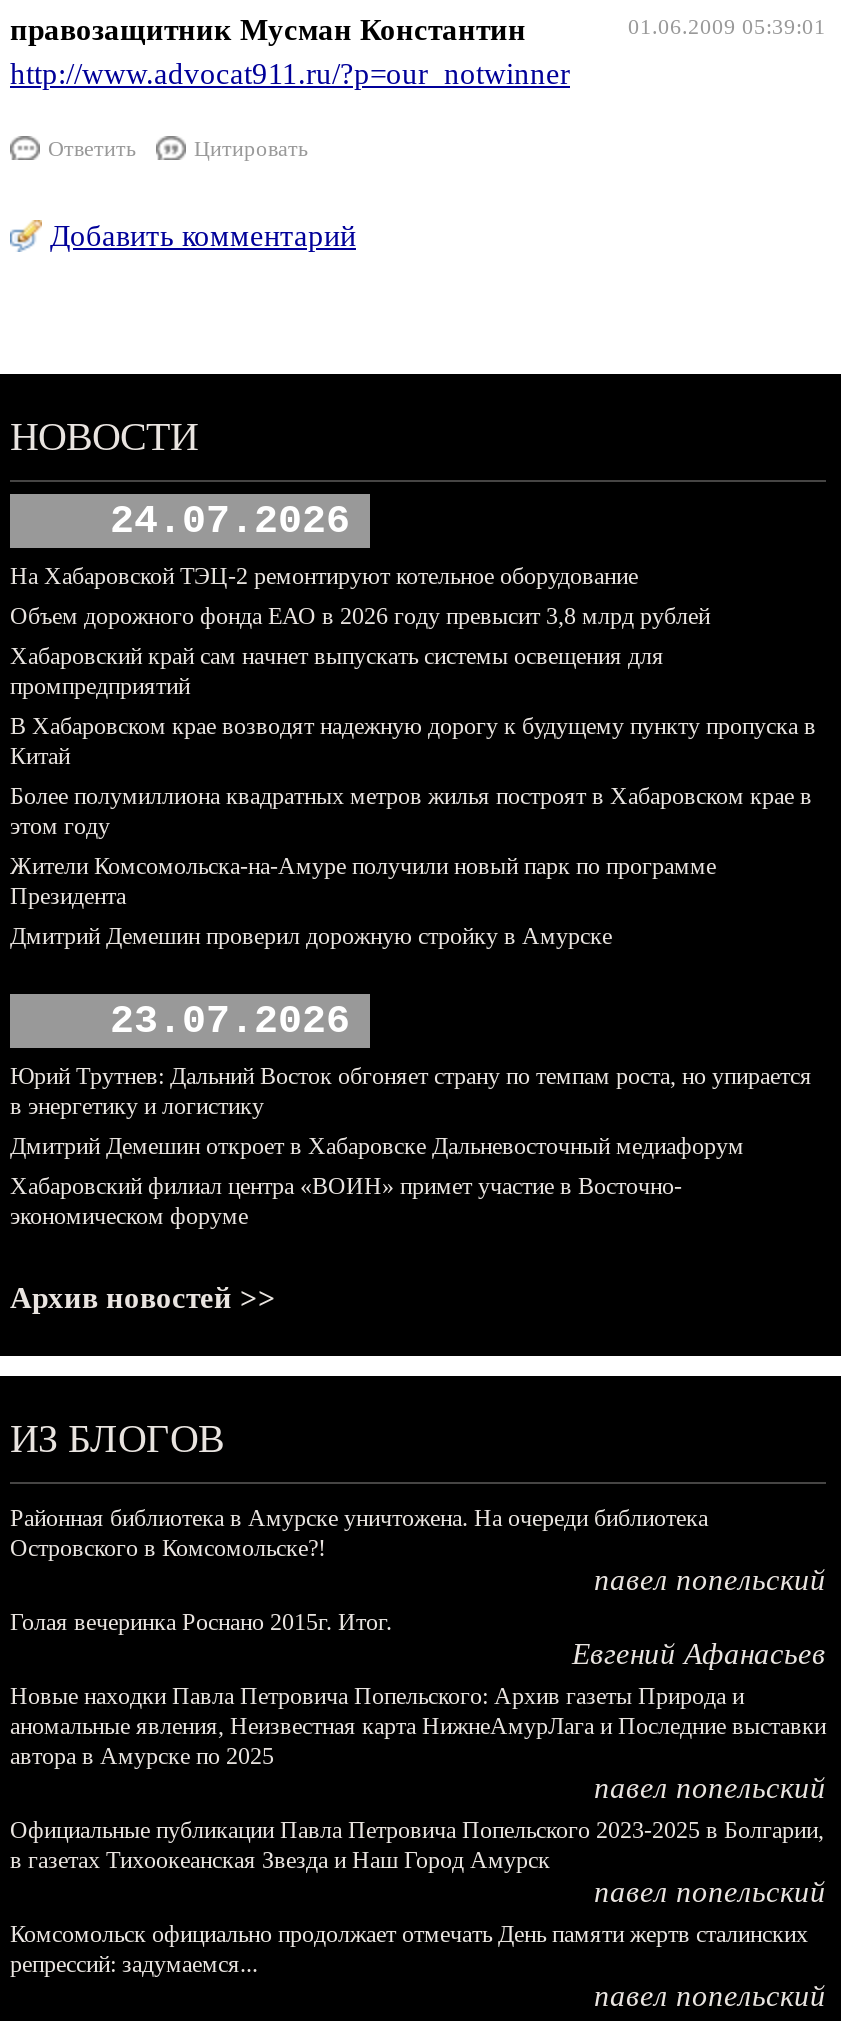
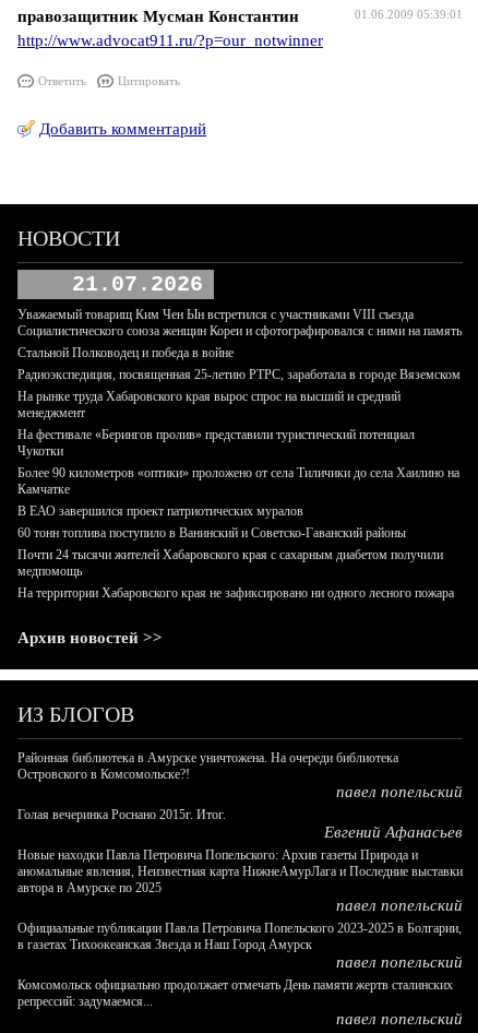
[10,498,816,1230] 24.07.2026 | На Хабаровской ТЭЦ-2 ремонтируют котельное оборудование | Объем дорожного фонда ЕАО в 2026 году превысит 3,8 млрд рублей | Хабаровский край сам начнет выпускать системы освещения для | промпредприятий | В Хабаровском крае возводят надежную дорогу к будущему пункту пропуска в | Китай | Более полумиллиона квадратных метров жилья построят в Хабаровском крае в | этом году | Жители Комсомольска-на-Амуре получили новый парк по программе | Президента | Дмитрий Демешин проверил дорожную стройку в Амурске | 23.07.2026 | Юрий Трутнев: Дальний Восток обгоняет страну по темпам роста, но упирается | в энергетику и логистику | Дмитрий Демешин откроет в Хабаровске Дальневосточный медиафорум | Хабаровский филиал центра «ВОИН» примет участие в Восточно- | экономическом форуме -> [17,272,462,601] 21.07.2026 | Уважаемый товарищ Ким Чен Ын встретился с участниками VIII съезда | Социалистического союза женщин Кореи и сфотографировался с ними на память | Стальной Полководец и победа в войне | Радиоэкспедиция, посвященная 25-летию РТРС, заработала в городе Вяземском | На рынке труда Хабаровского края вырос спрос на высший и средний | менеджмент | На фестивале «Берингов пролив» представили туристический потенциал | Чукотки | Более 90 километров «оптики» проложено от села Тиличики до села Хаилино на | Камчатке | В ЕАО завершился проект патриотических муралов | 60 тонн топлива поступило в Ванинский и Советско-Гаванский районы | Почти 24 тысячи жителей Хабаровского края с сахарным диабетом получили | медпомощь | На территории Хабаровского края не зафиксировано ни одного лесного пожара

